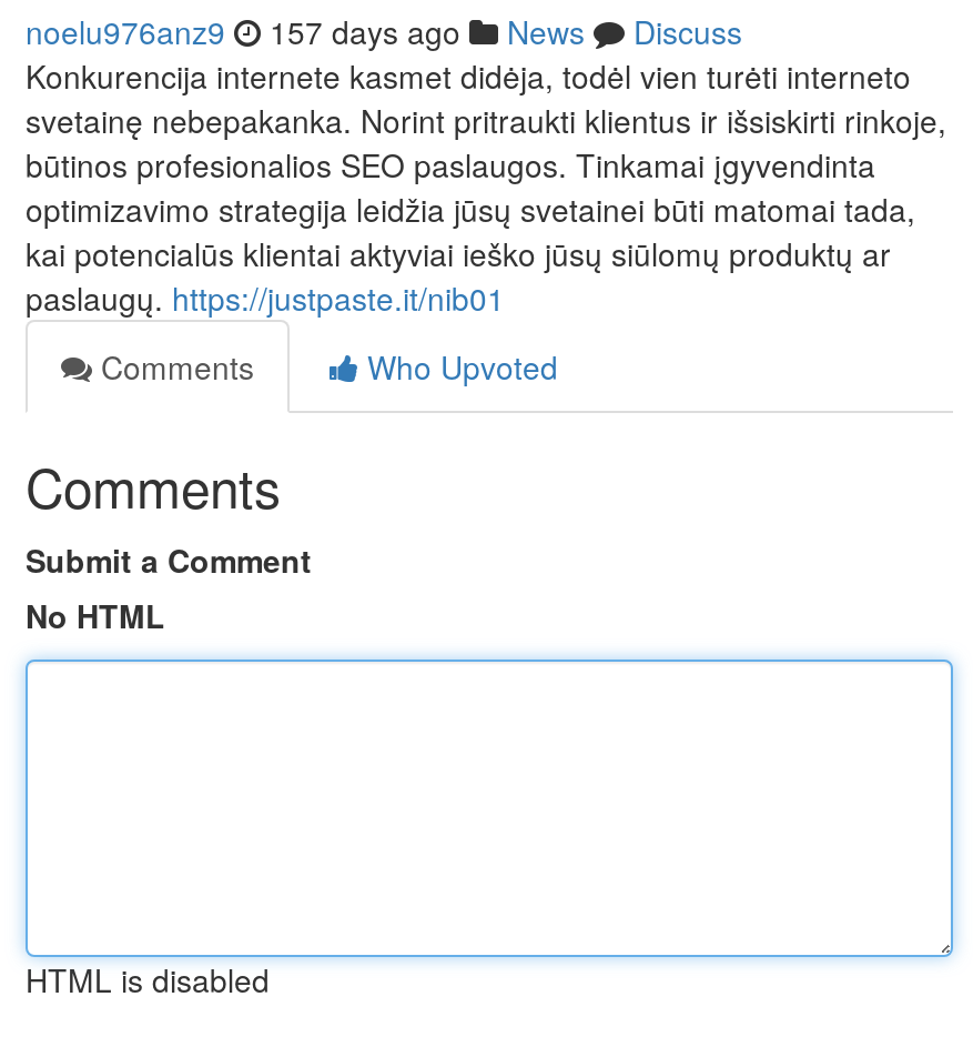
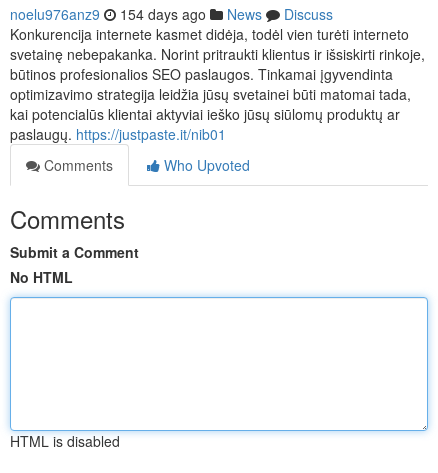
[26,9,742,53] noelu976anz9 157 days ago News Discuss -> [10,4,333,24] noelu976anz9 154 days ago News Discuss

